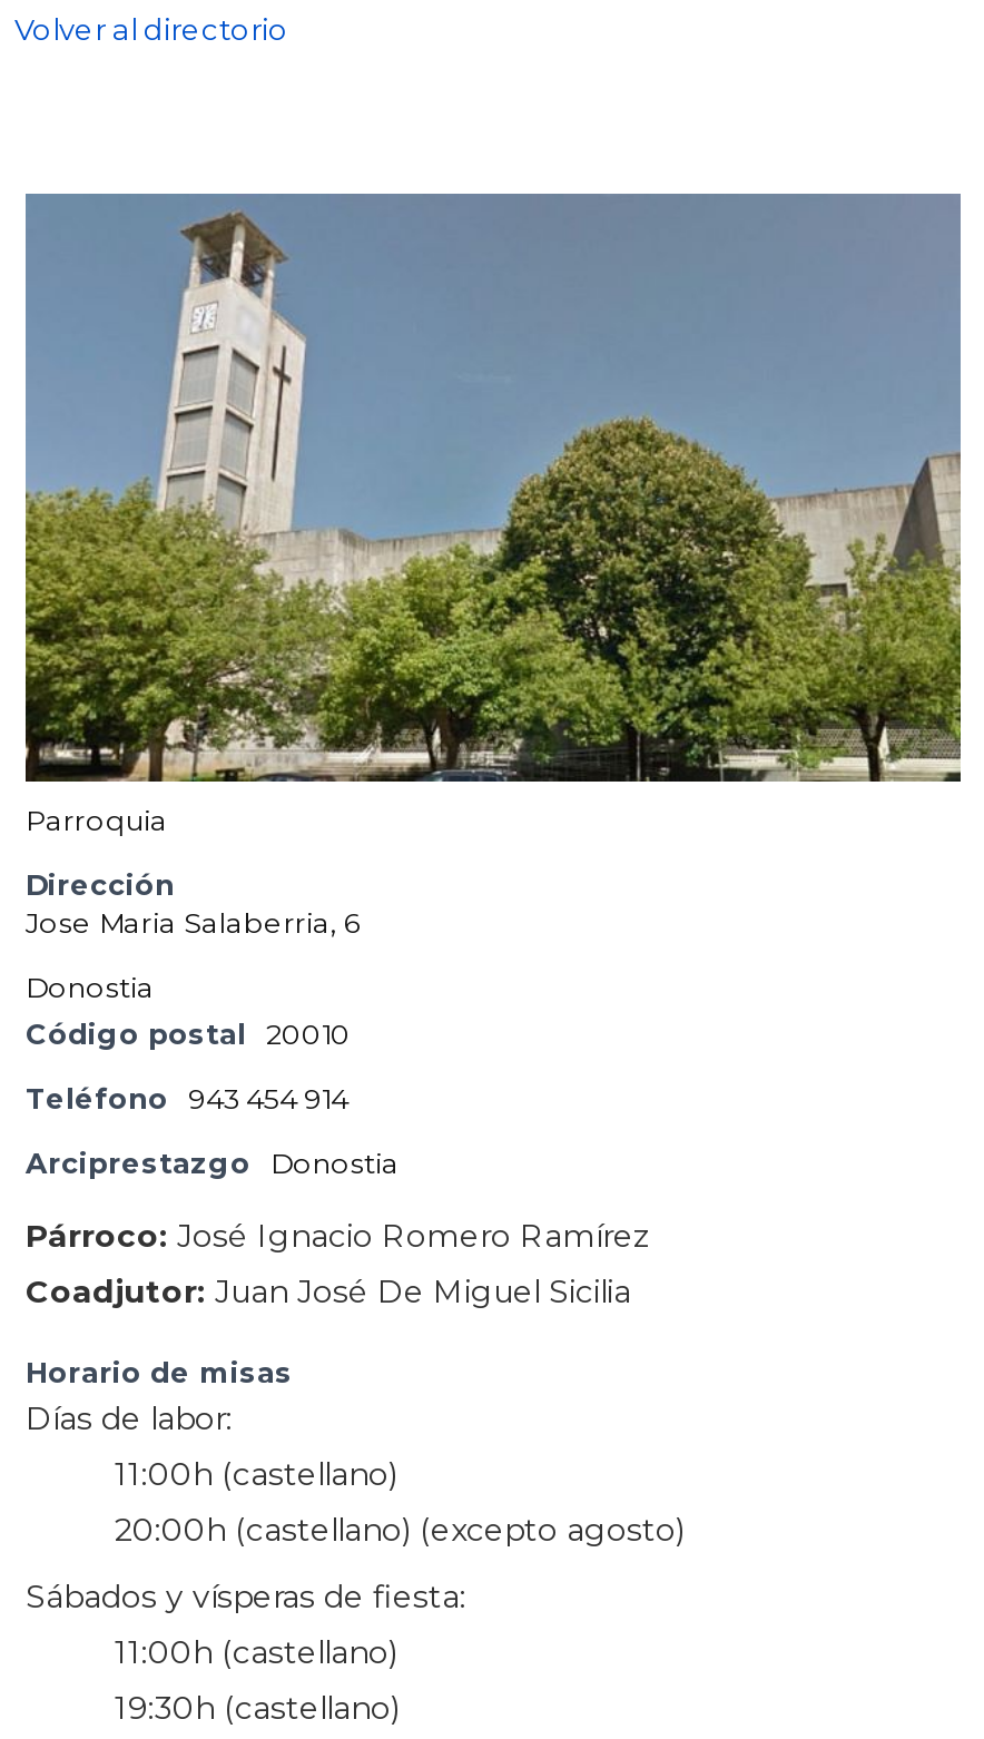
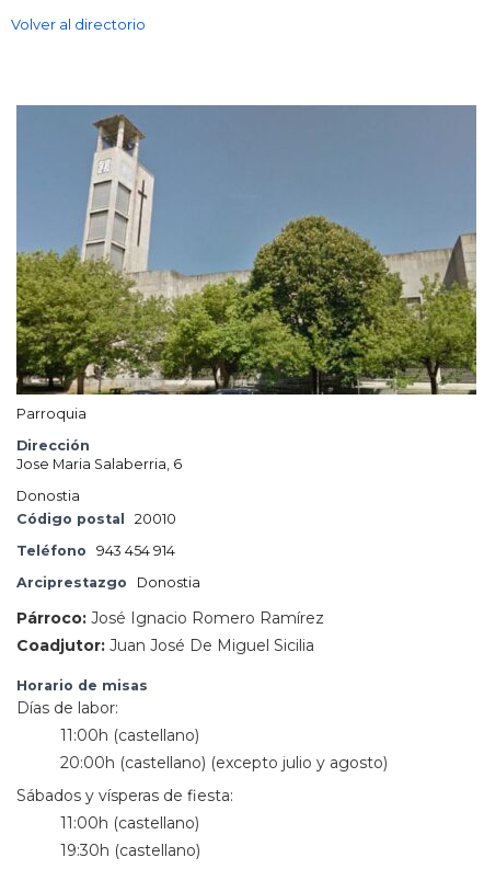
[115,1511,685,1551] 20:00h (castellano) (excepto agosto) -> [60,753,388,773] 20:00h (castellano) (excepto julio y agosto)

